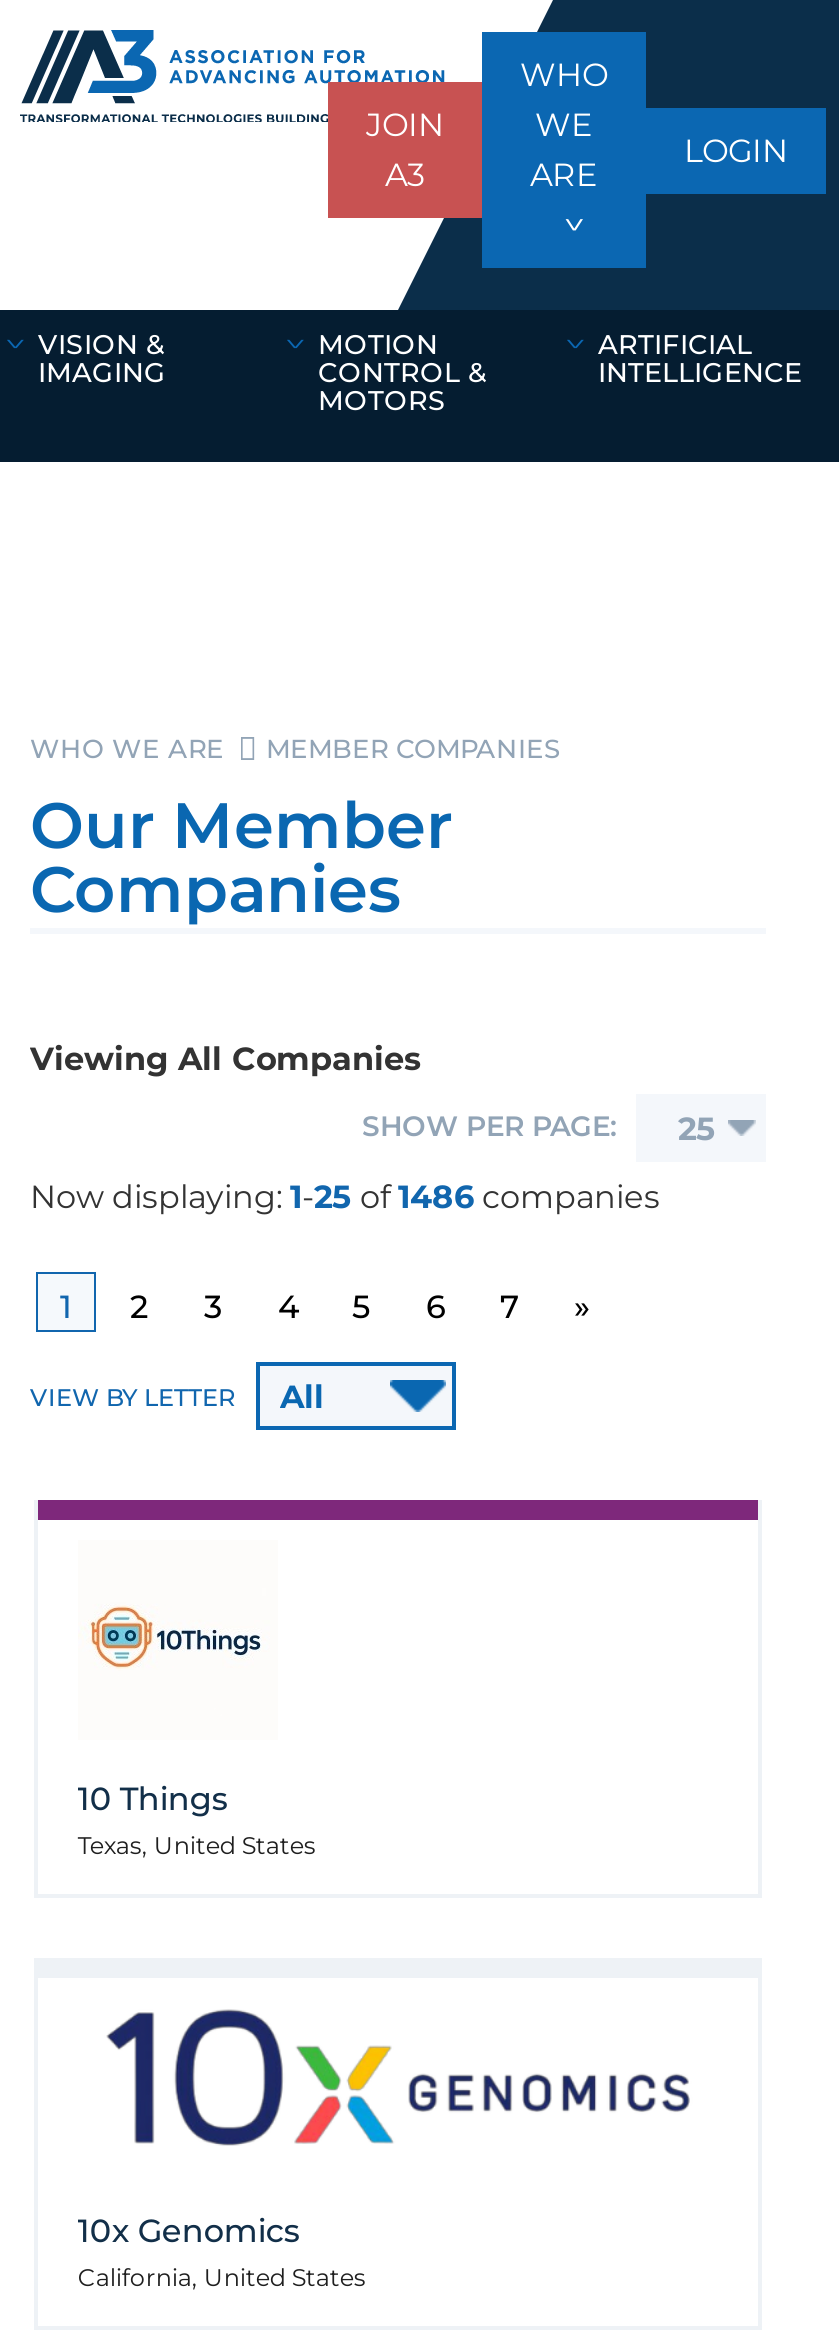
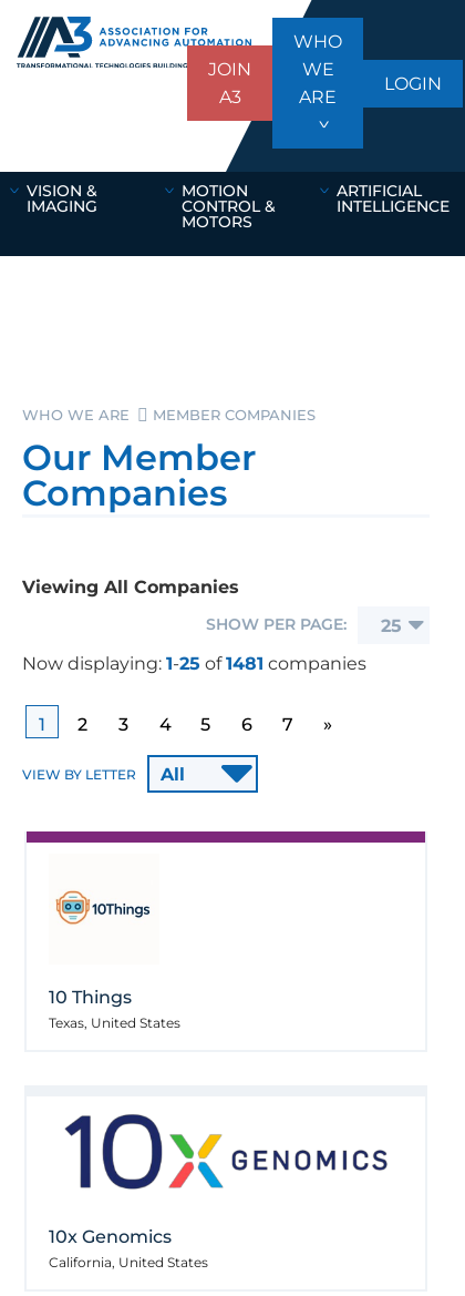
[30,1179,660,1217] Now displaying: 1-25 of1486 companies -> [22,653,366,674] Now displaying: 1-25 of1481 companies

